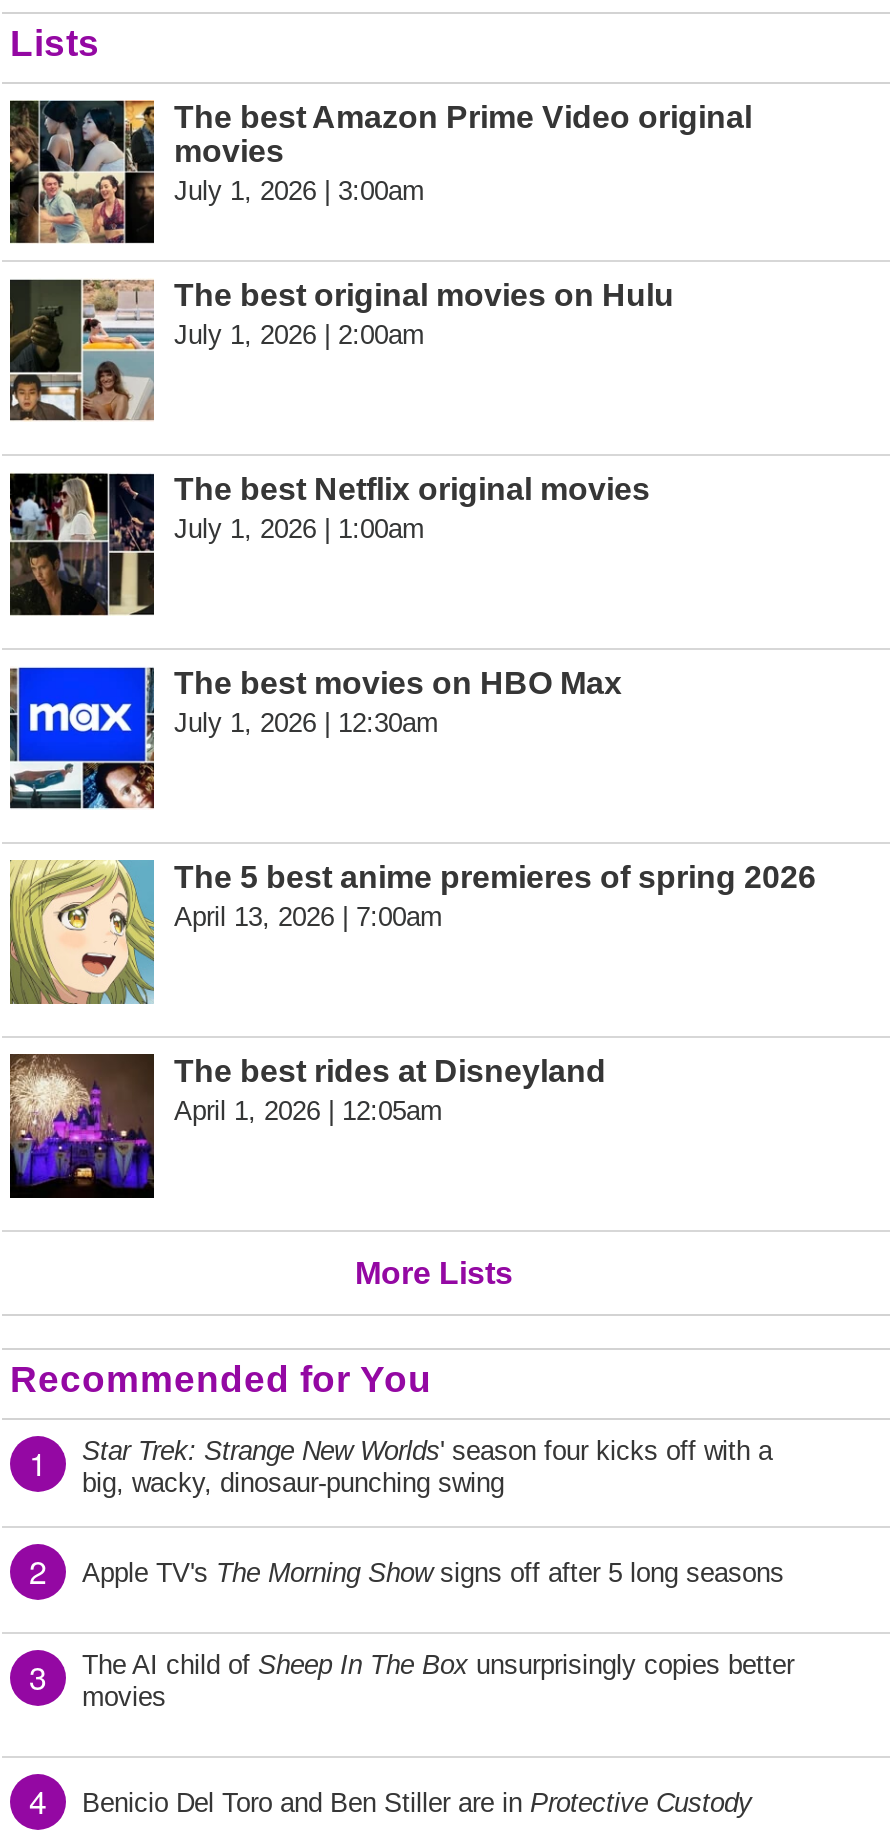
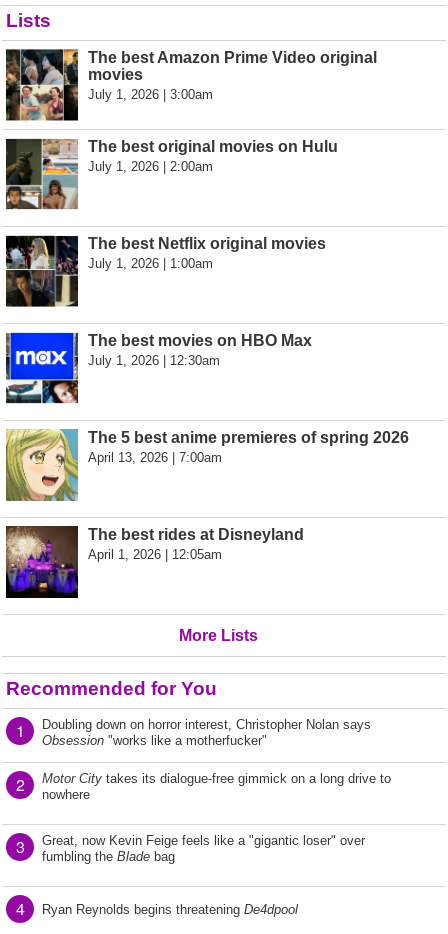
[82,1436,772,1498] Star Trek: Strange New Worlds ' season four kicks off with a | big, wacky, dinosaur-punching swing -> [42,717,371,748] Doubling down on horror interest, Christopher Nolan says | Obsession "works like a motherfucker"
[82,1558,784,1588] Apple TV's The Morning Show signs off after 5 long seasons -> [42,771,391,802] Motor City takes its dialogue-free gimmick on a long drive to | nowhere
[82,1650,794,1712] The AI child of Sheep In The Box unsurprisingly copies better | movies -> [42,833,365,864] Great, now Kevin Feige feels like a "gigantic loser" over | fumbling the Blade bag
[82,1788,752,1818] Benicio Del Toro and Ben Stiller are in Protective Custody -> [42,902,298,917] Ryan Reynolds begins threatening De4dpool

